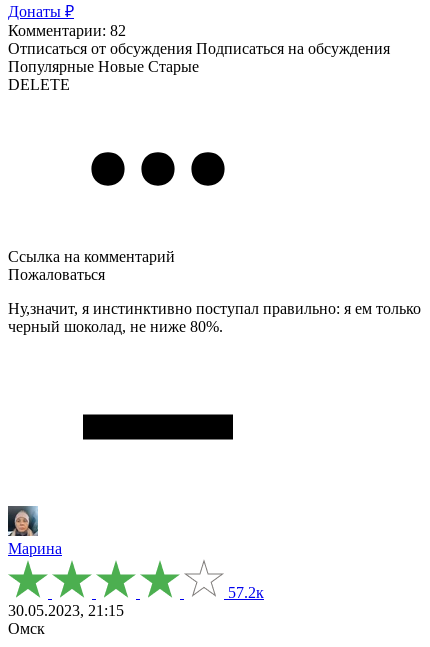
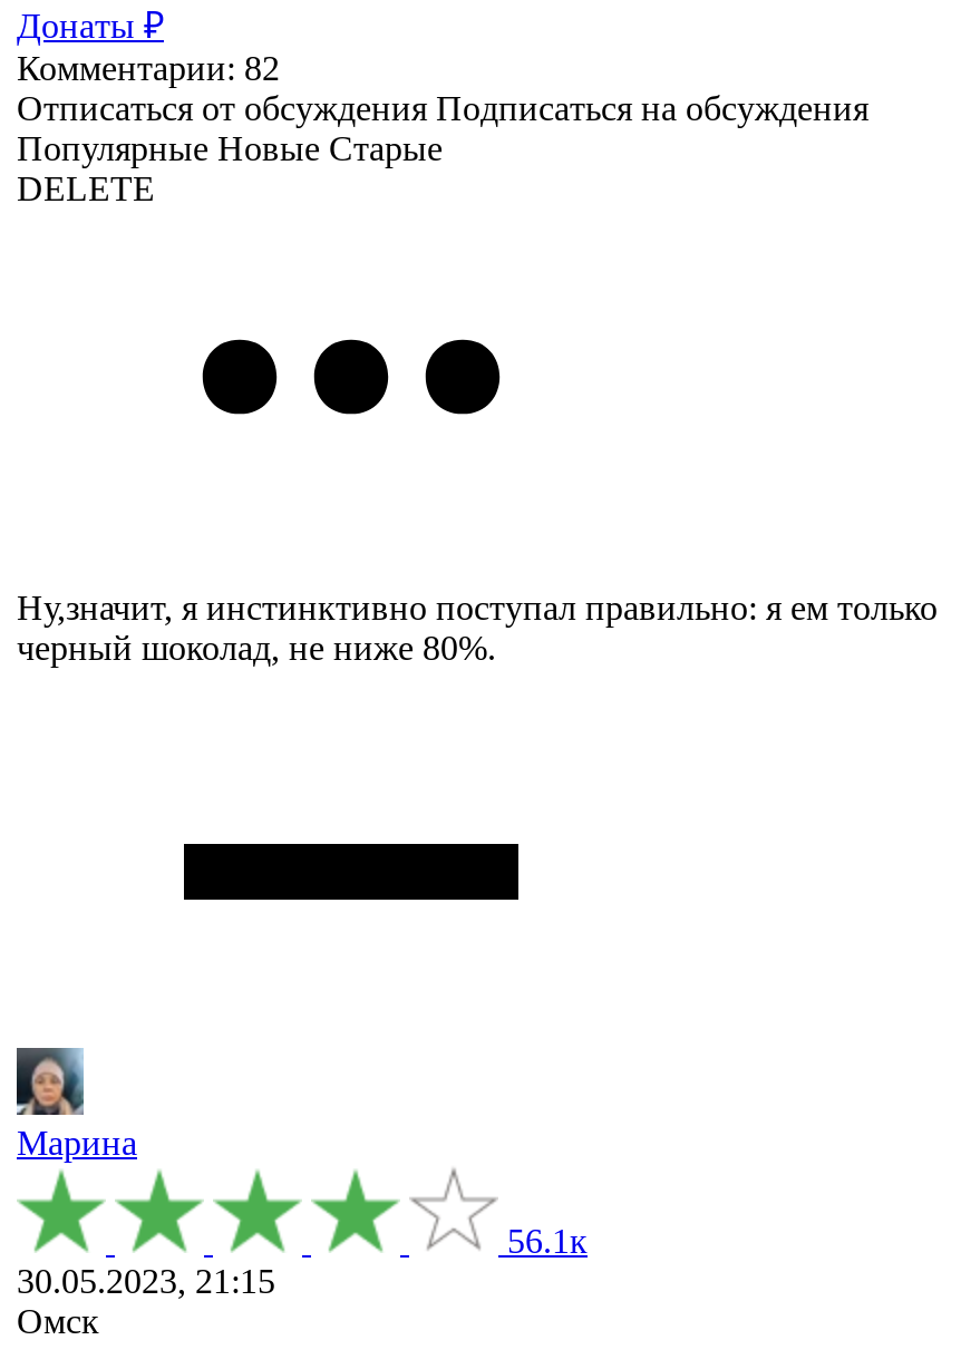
[8,248,175,283] Ссылка на комментарий | Пожаловаться -> none
[224,584,264,601] 57.2к -> [498,1222,588,1260] 56.1к

